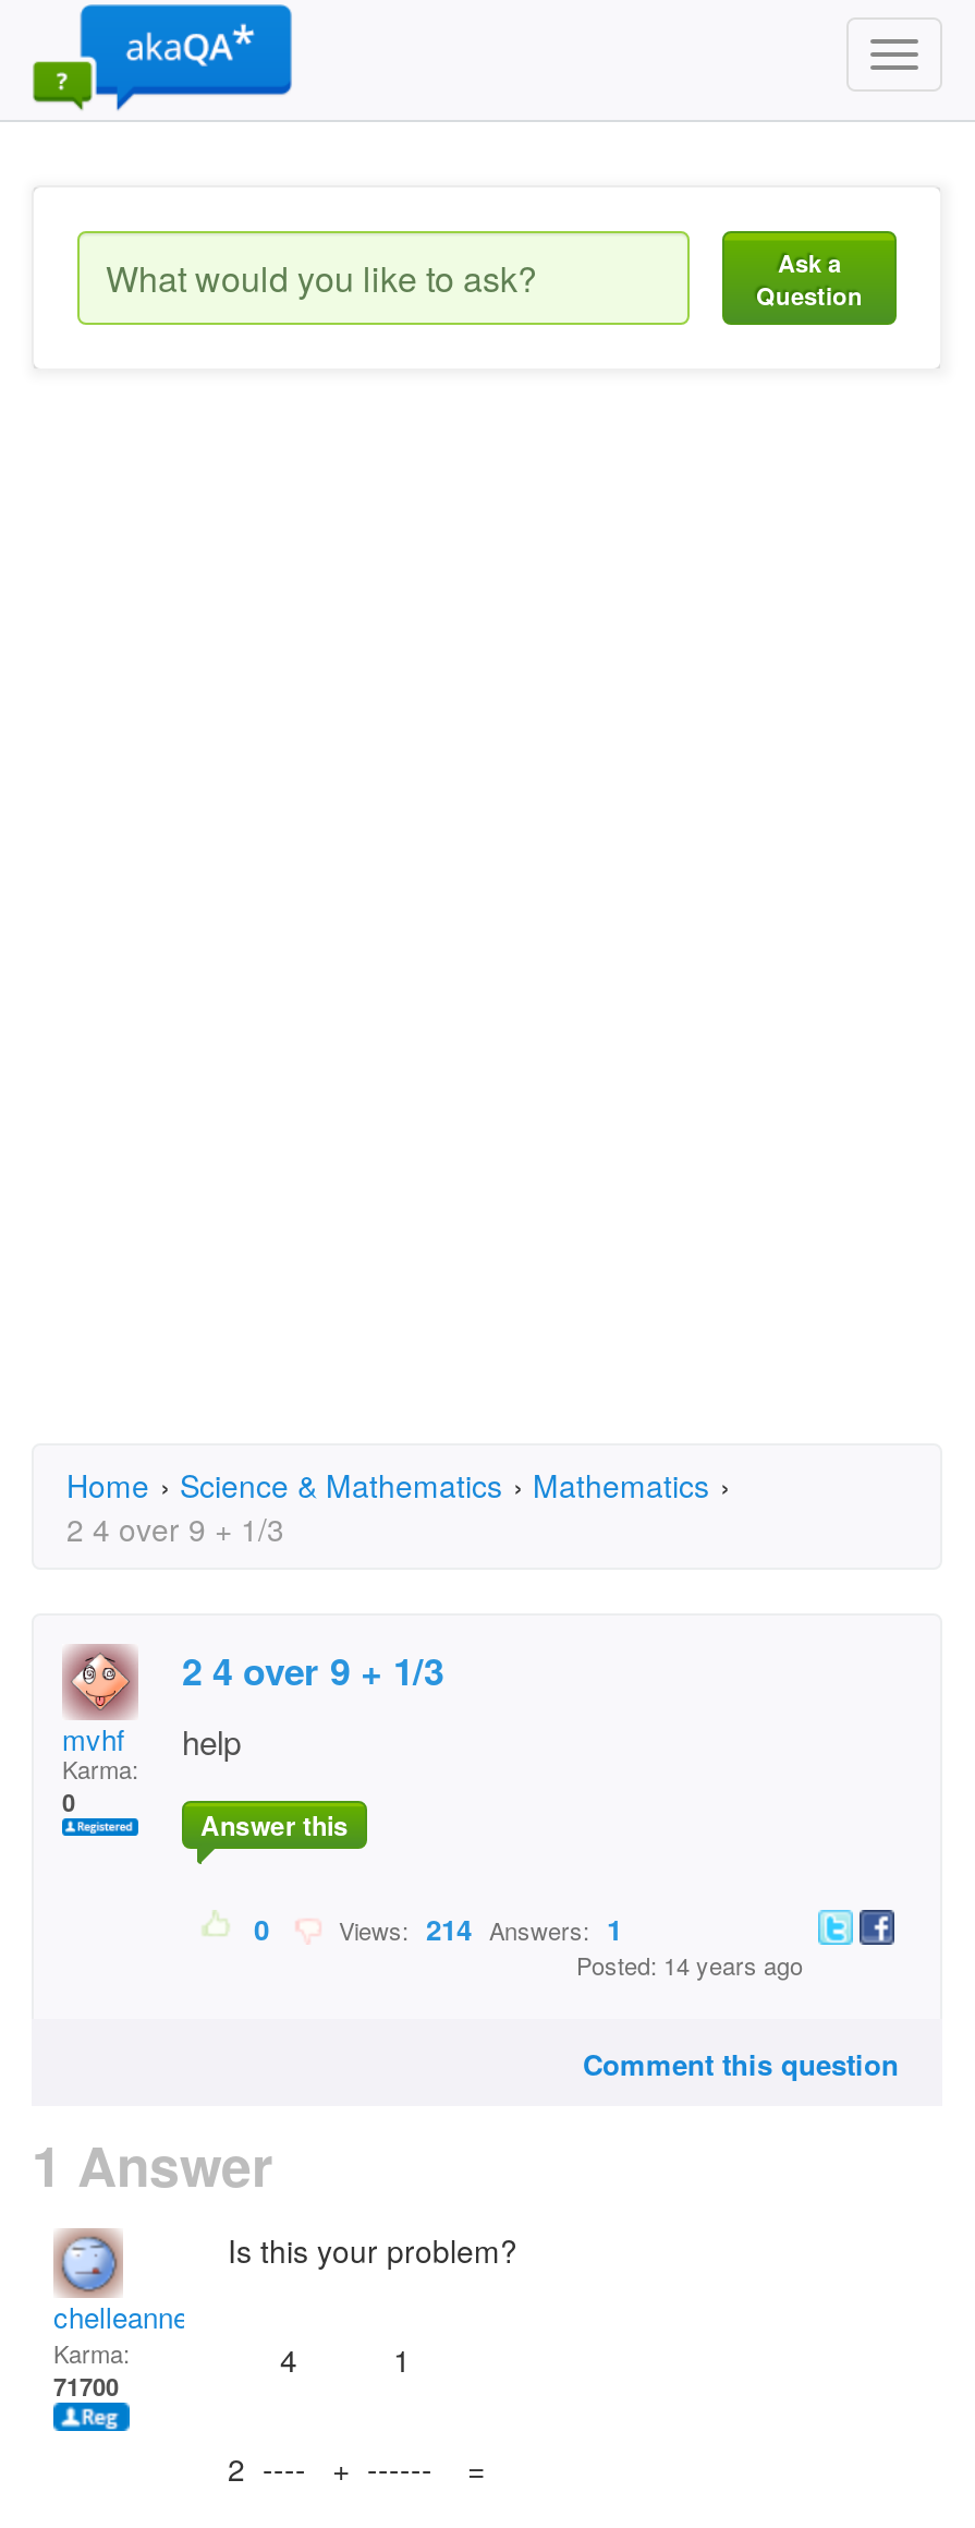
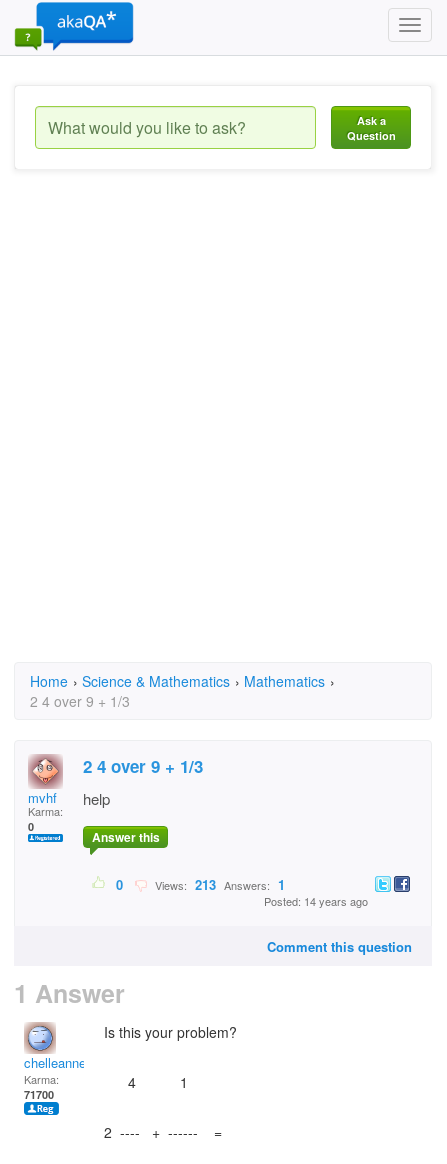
[326,1908,622,1949] Views: 214 Answers: 1 -> [149,875,285,894] Views: 213 Answers: 1

